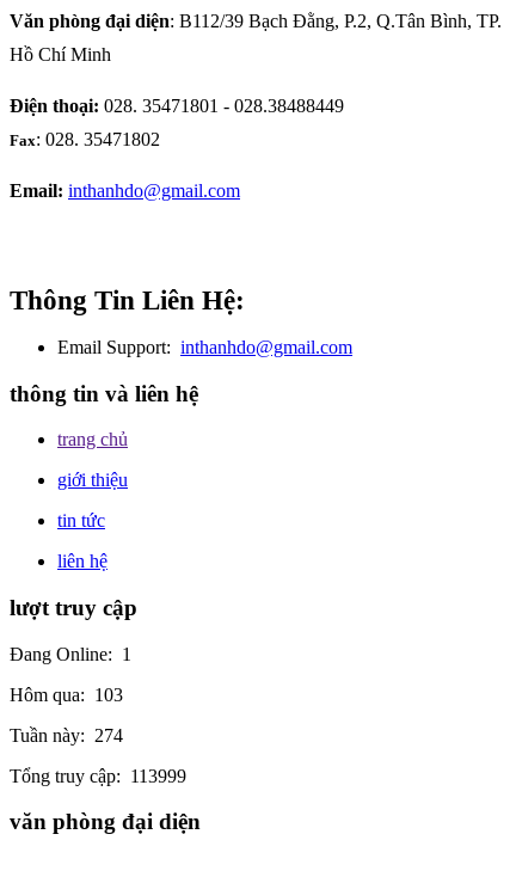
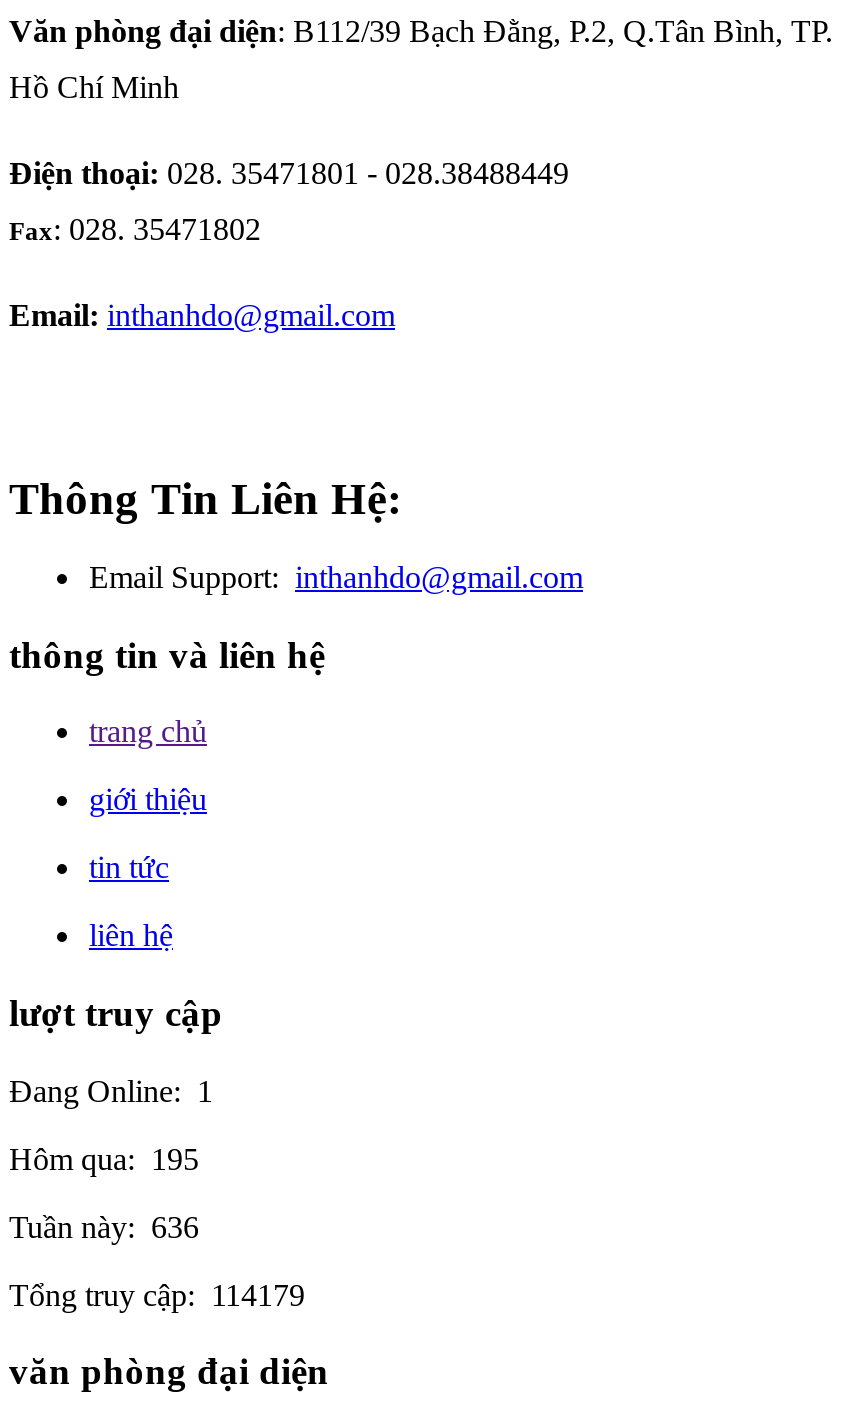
[10,684,123,705] Hôm qua: 103 -> [9,1141,199,1175] Hôm qua: 195
[10,725,123,745] Tuần này: 274 -> [9,1209,199,1243] Tuần này: 636
[10,766,186,786] Tổng truy cập: 113999 -> [9,1277,305,1311] Tổng truy cập: 114179

